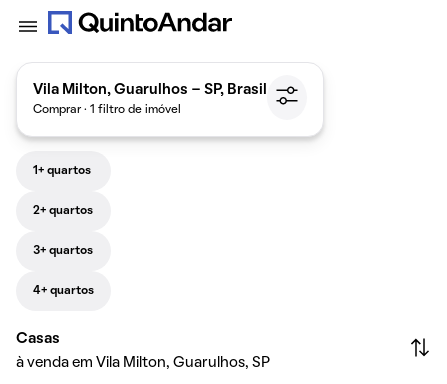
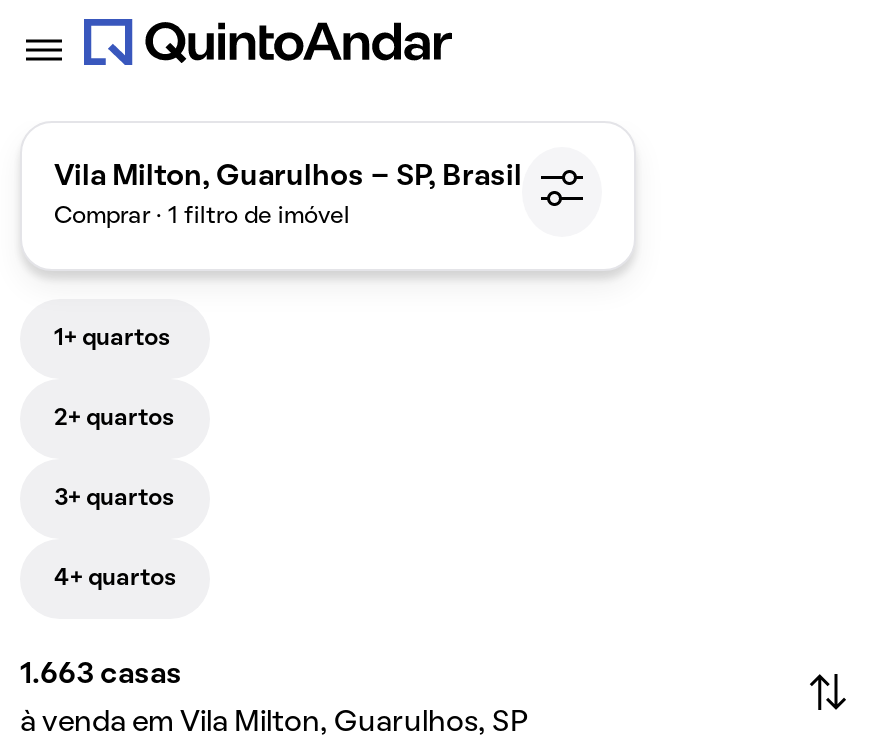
[16,332,60,346] Casas -> [20,661,182,689] 1.663 casas

